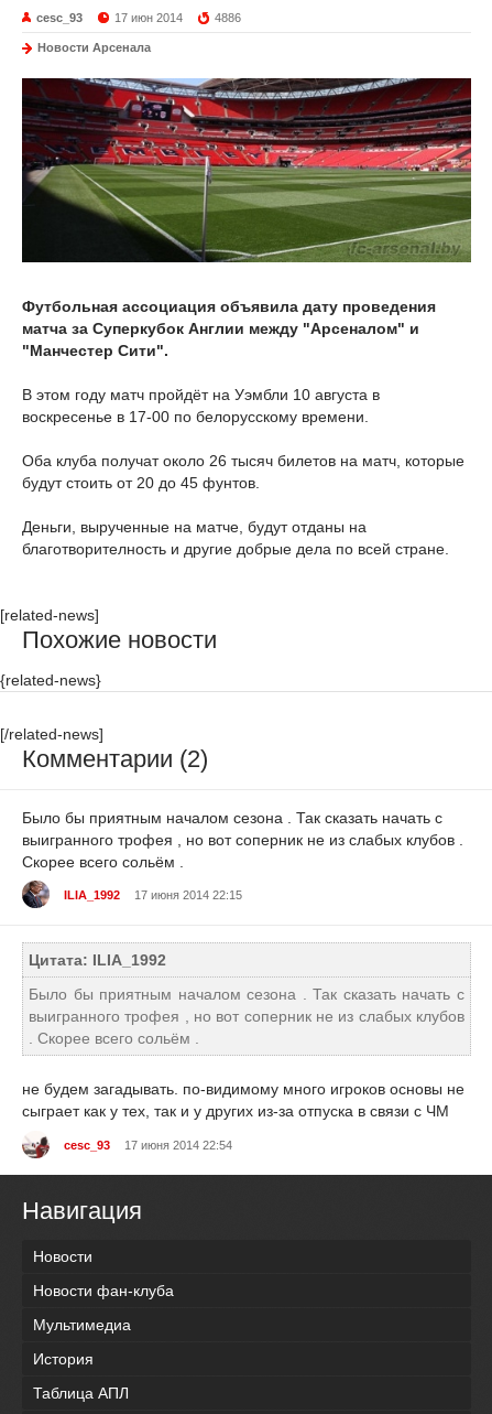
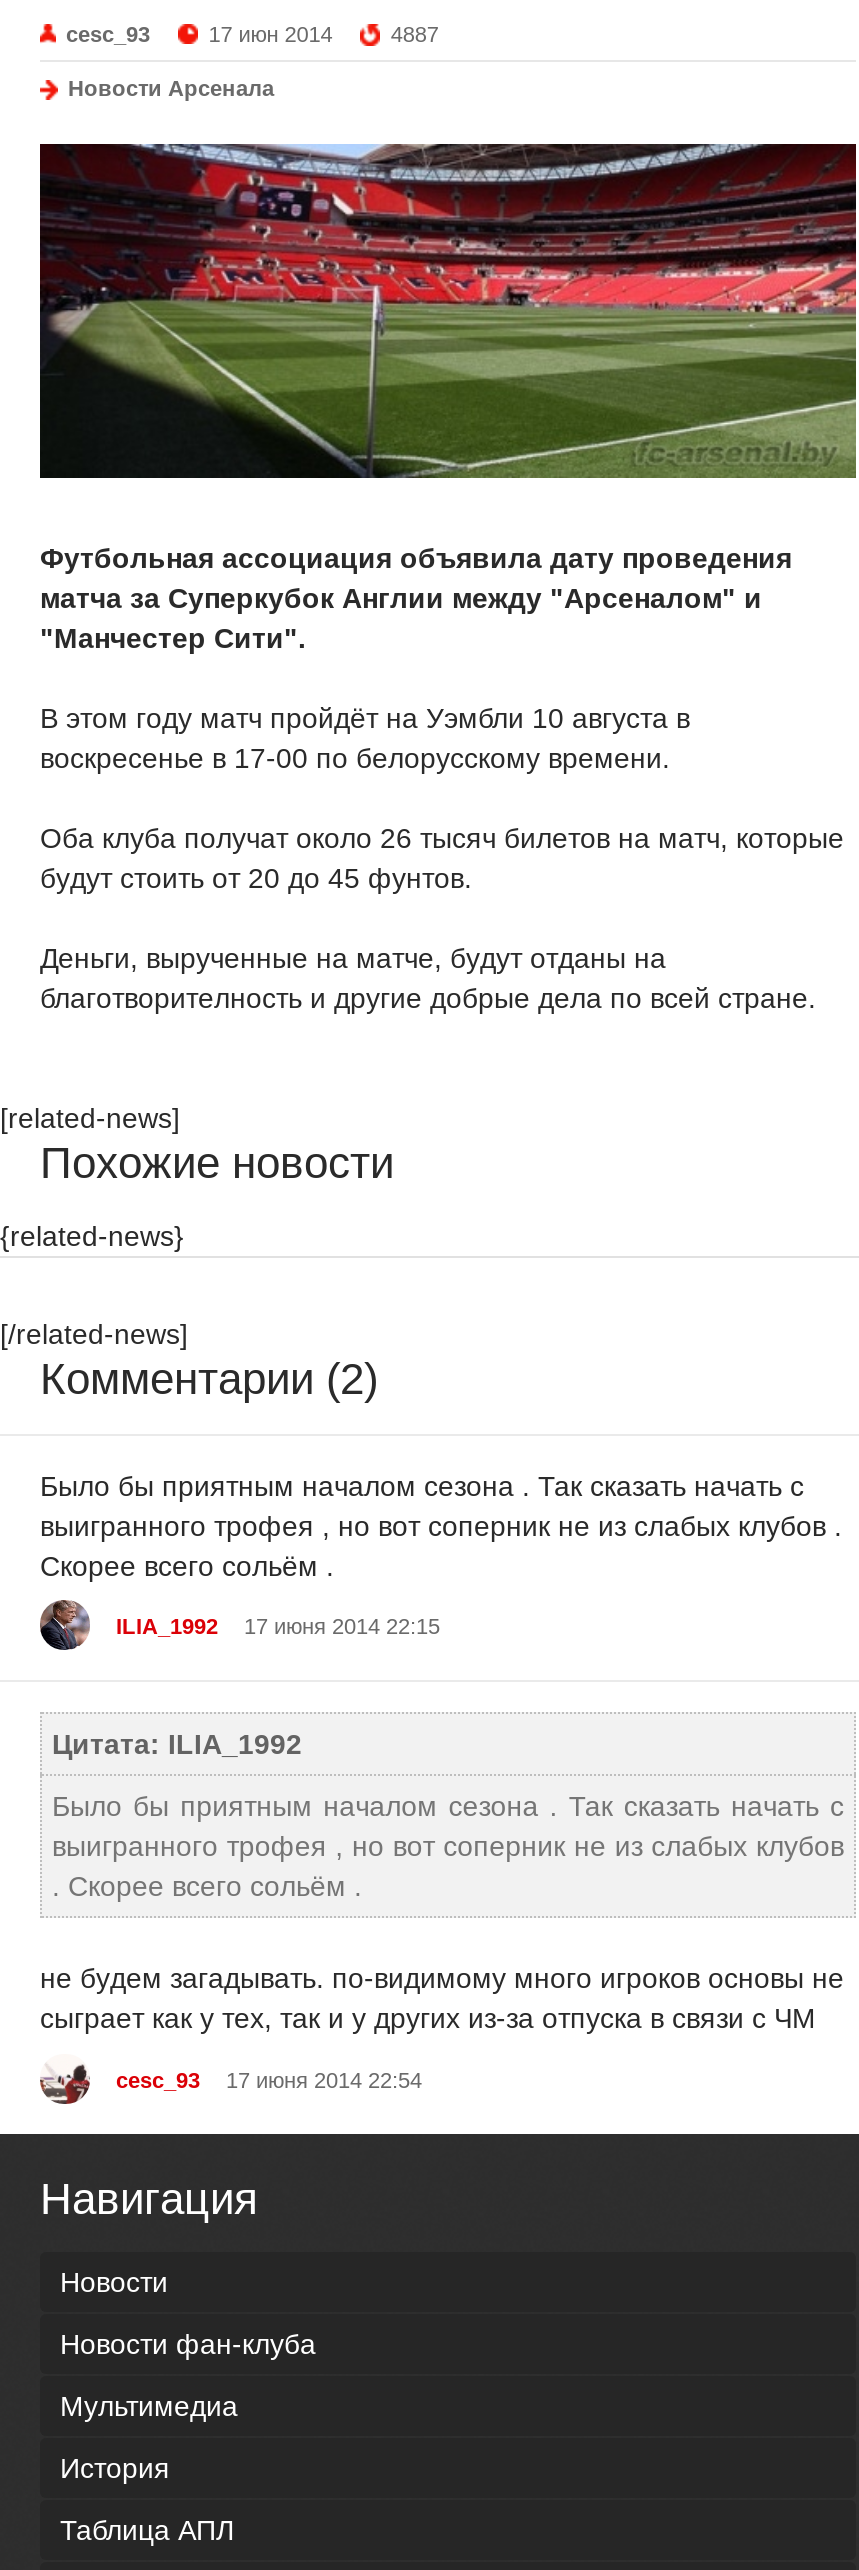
[215,11,241,24] 4886 -> [391,22,439,46] 4887

